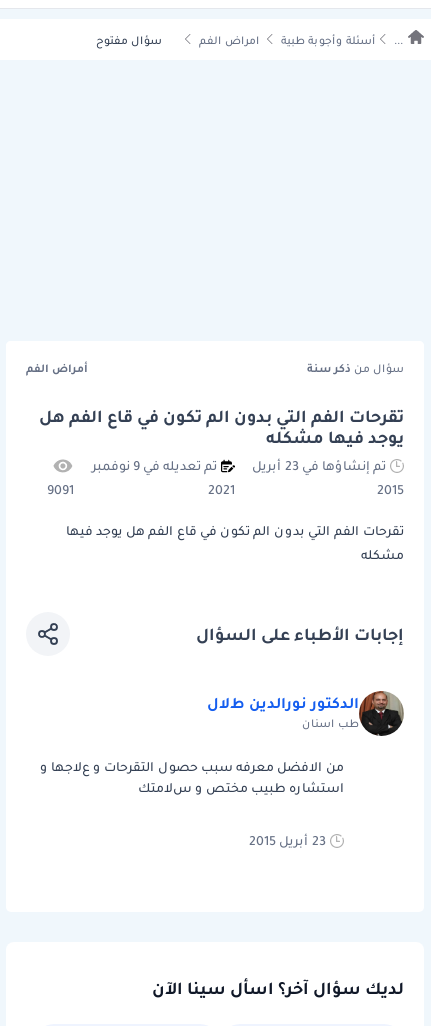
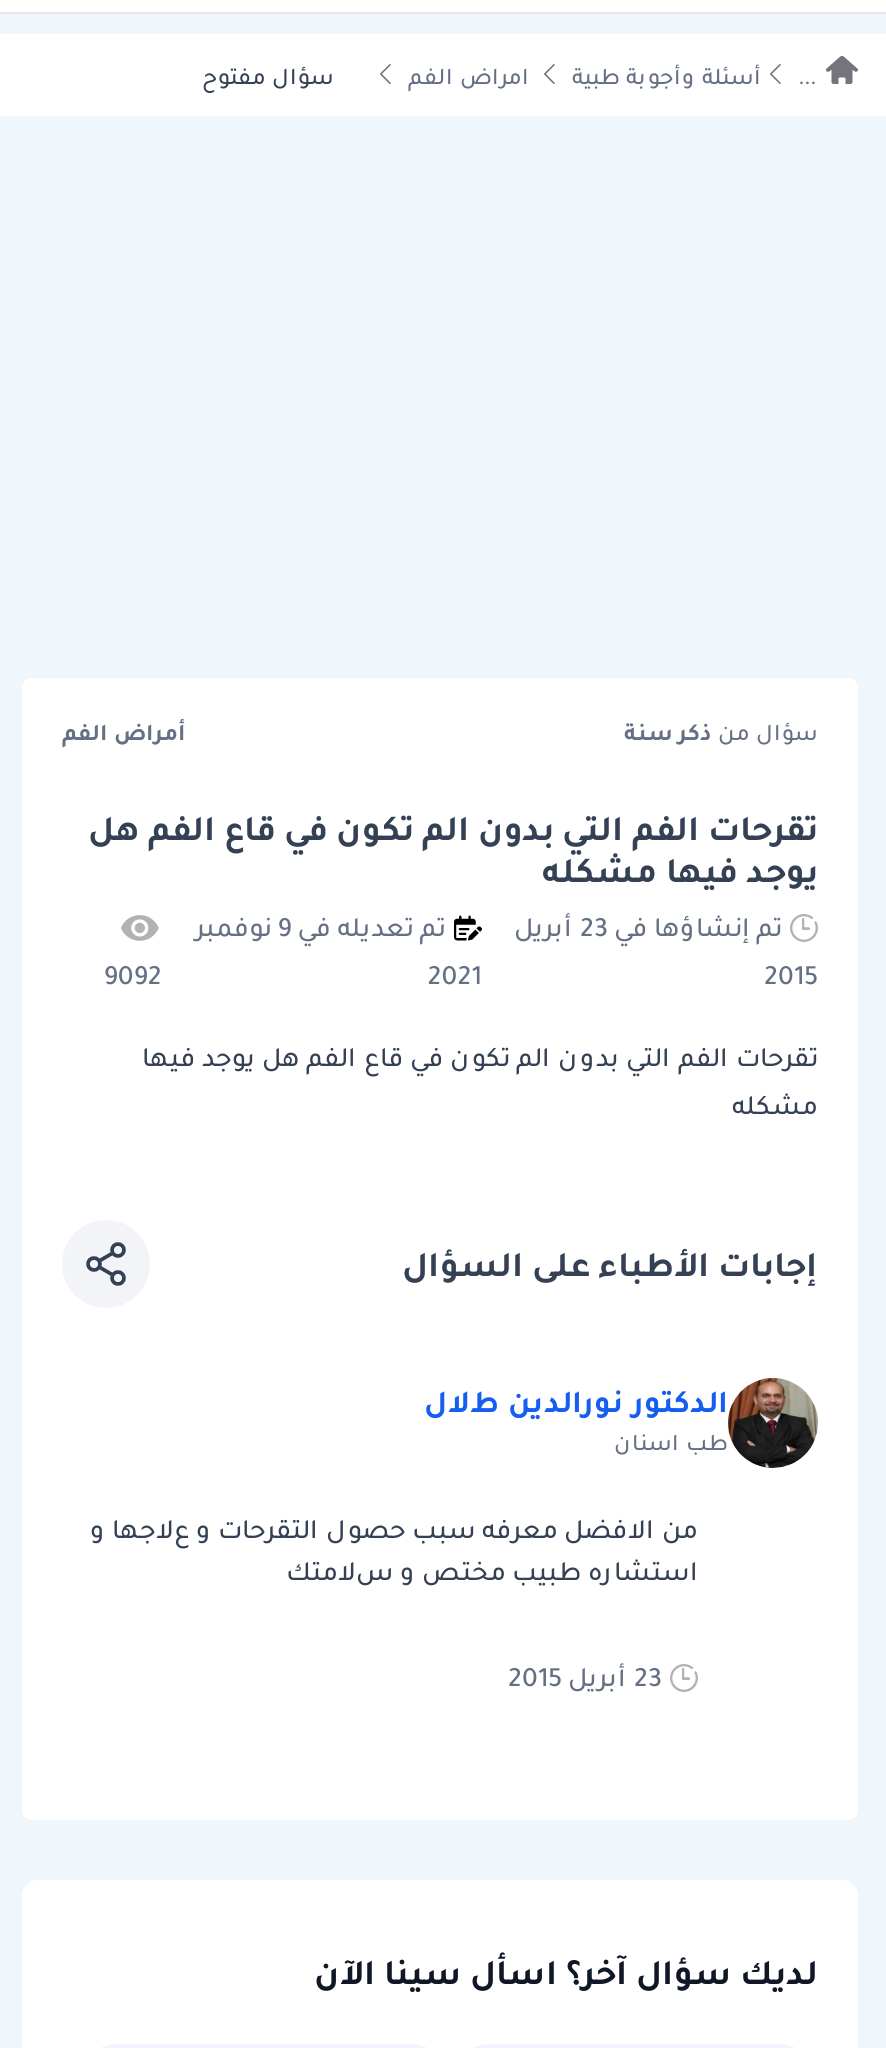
[47,480,74,499] 9091 -> [104,956,162,994] 9092

